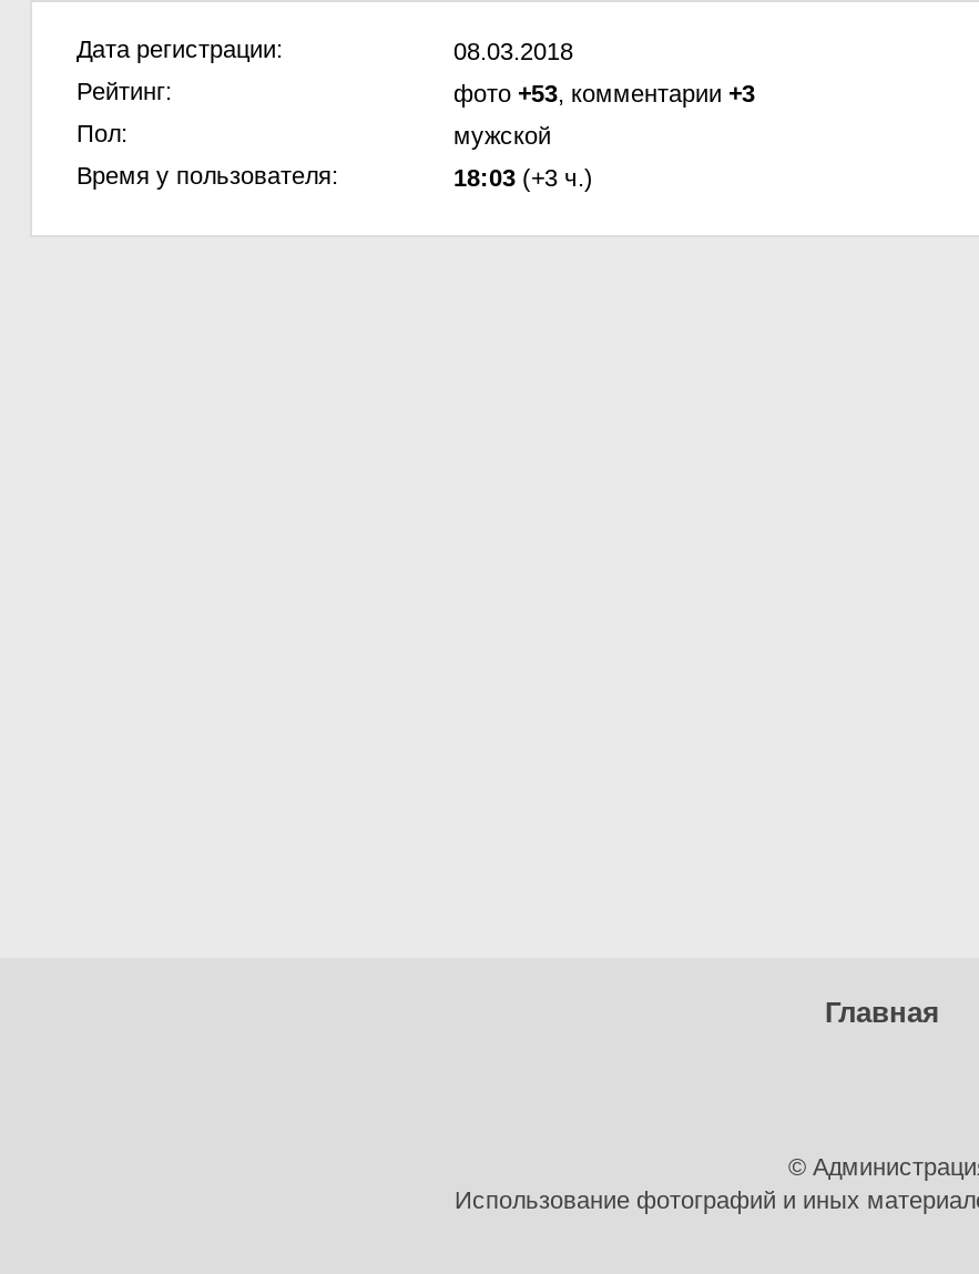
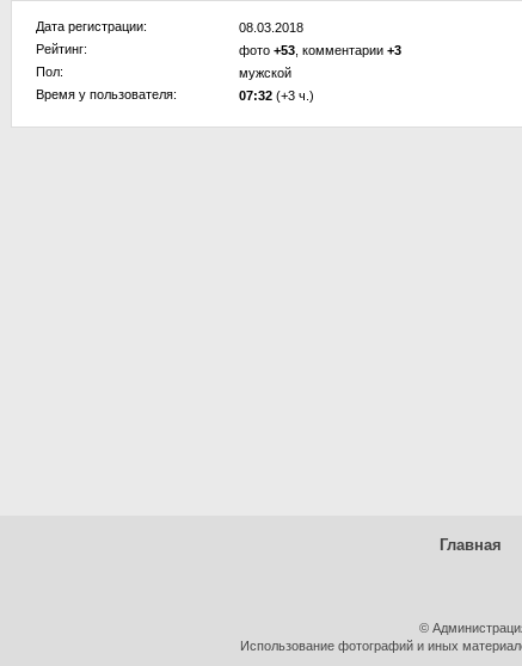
[453,164,593,191] 18:03 (+3 ч.) -> [239,88,314,103] 07:32 (+3 ч.)

